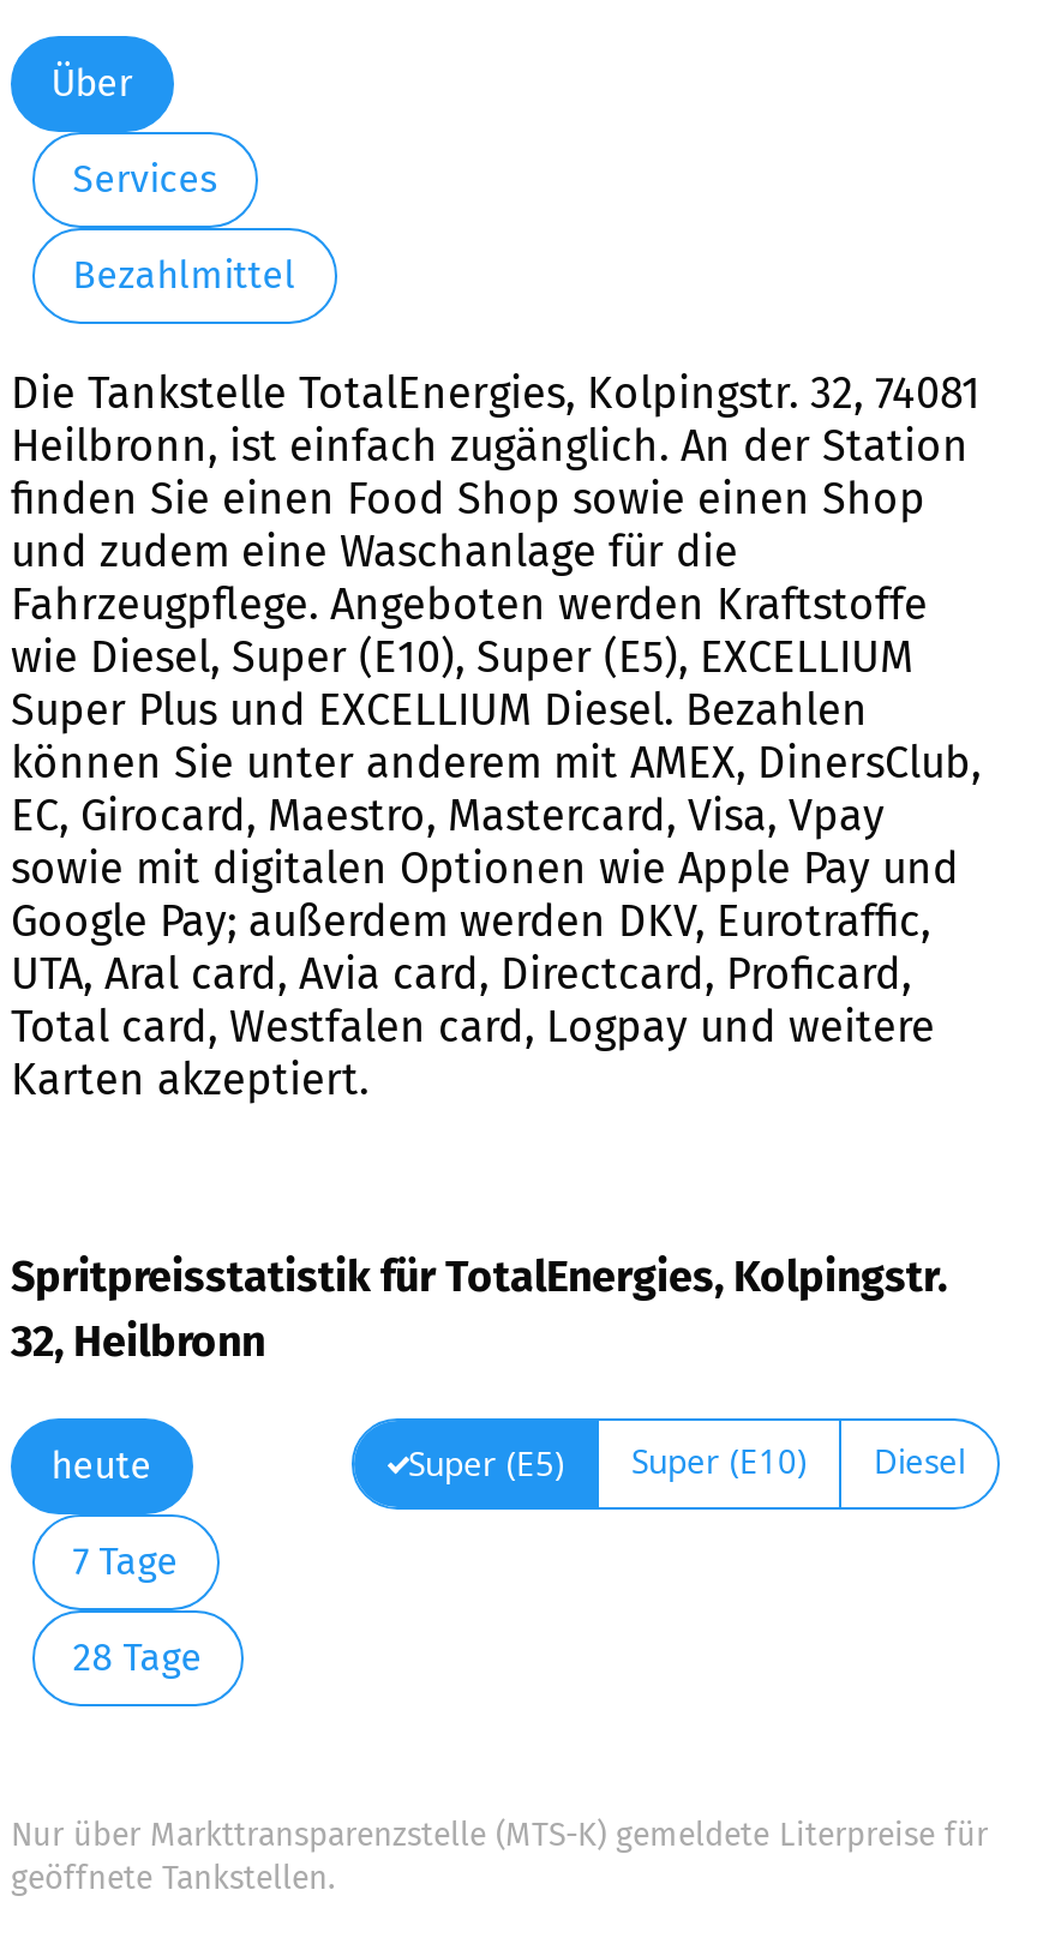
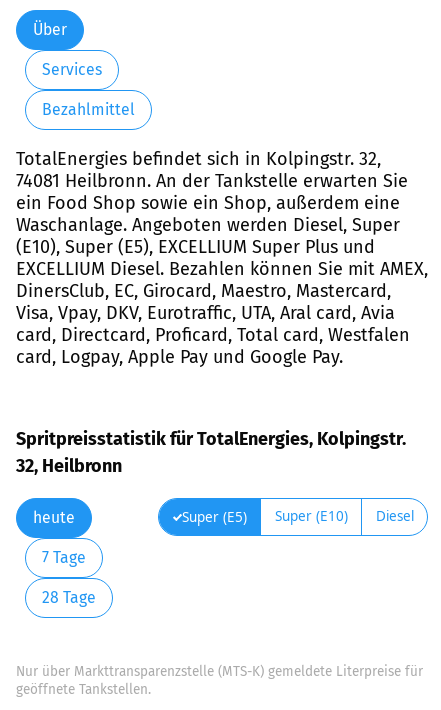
[11,366,981,1105] Die Tankstelle TotalEnergies, Kolpingstr. 32, 74081 | Heilbronn, ist einfach zugänglich. An der Station | finden Sie einen Food Shop sowie einen Shop | und zudem eine Waschanlage für die | Fahrzeugpflege. Angeboten werden Kraftstoffe | wie Diesel, Super (E10), Super (E5), EXCELLIUM | Super Plus und EXCELLIUM Diesel. Bezahlen | können Sie unter anderem mit AMEX, DinersClub, | EC, Girocard, Maestro, Mastercard, Visa, Vpay | sowie mit digitalen Optionen wie Apple Pay und | Google Pay; außerdem werden DKV, Eurotraffic, | UTA, Aral card, Avia card, Directcard, Proficard, | Total card, Westfalen card, Logpay und weitere | Karten akzeptiert. -> [16,147,428,367] TotalEnergies befindet sich in Kolpingstr. 32, | 74081 Heilbronn. An der Tankstelle erwarten Sie | ein Food Shop sowie ein Shop, außerdem eine | Waschanlage. Angeboten werden Diesel, Super | (E10), Super (E5), EXCELLIUM Super Plus und | EXCELLIUM Diesel. Bezahlen können Sie mit AMEX, | DinersClub, EC, Girocard, Maestro, Mastercard, | Visa, Vpay, DKV, Eurotraffic, UTA, Aral card, Avia | card, Directcard, Proficard, Total card, Westfalen | card, Logpay, Apple Pay und Google Pay.

